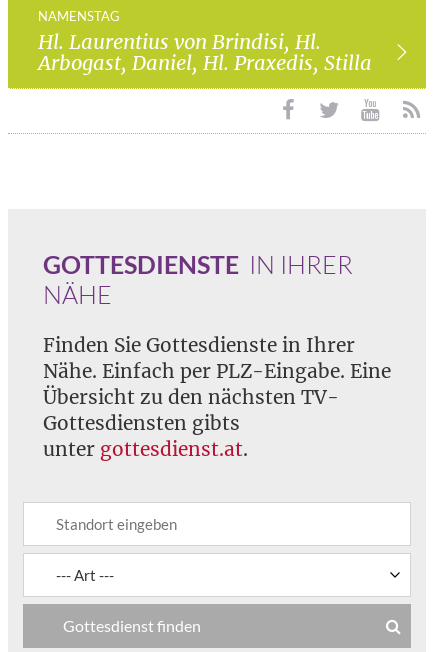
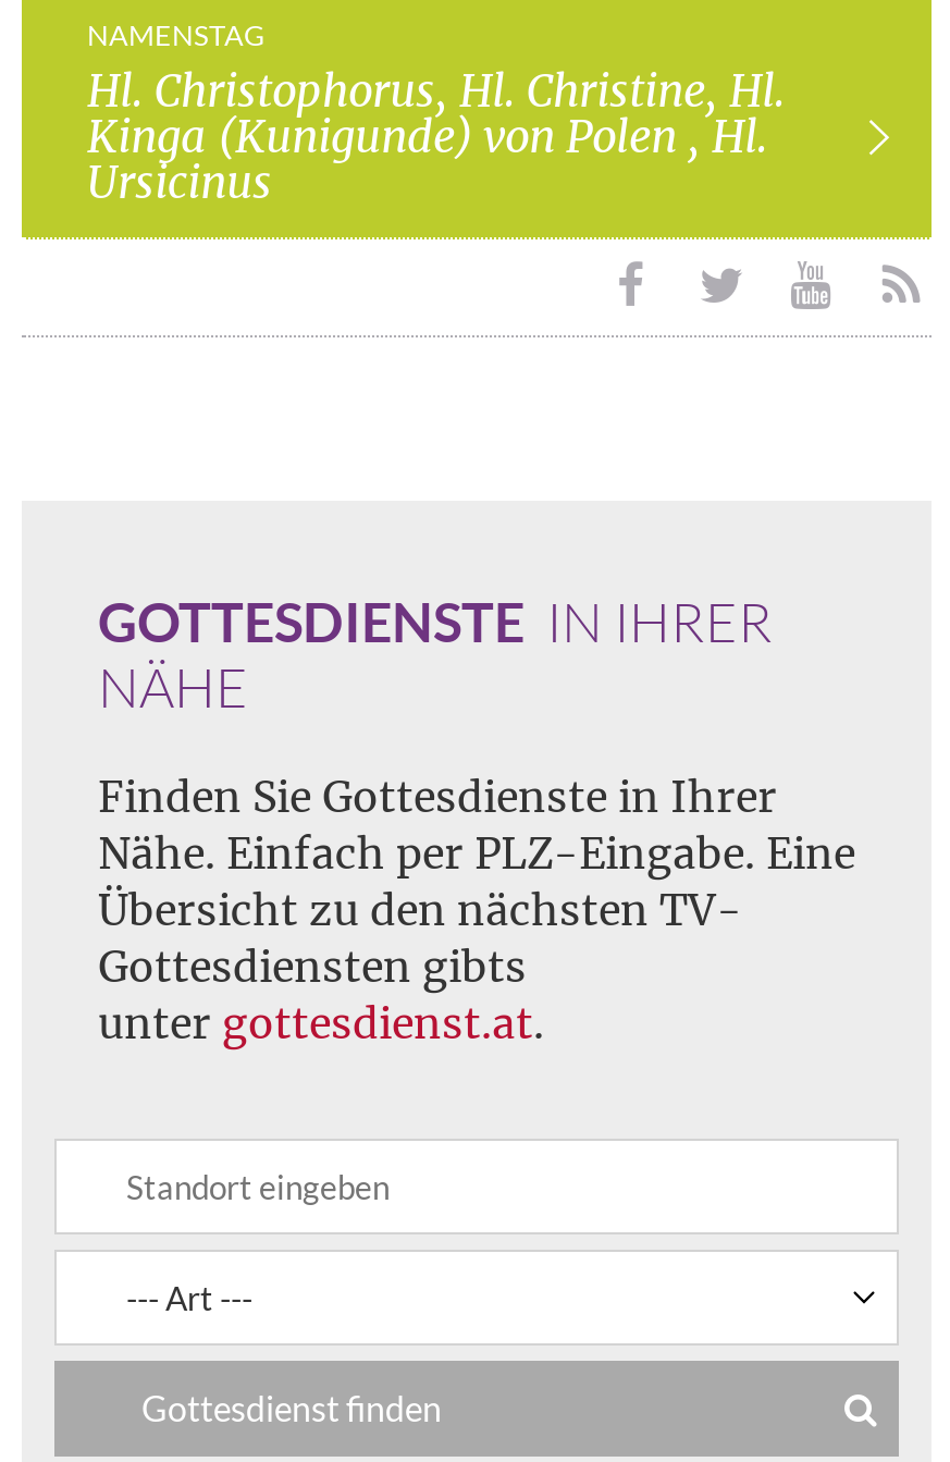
[38,29,372,75] Hl. Laurentius von Brindisi, Hl. | Arbogast, Daniel, Hl. Praxedis, Stilla -> [87,64,786,210] Hl. Christophorus, Hl. Christine, Hl. | Kinga (Kunigunde) von Polen , Hl. | Ursicinus

